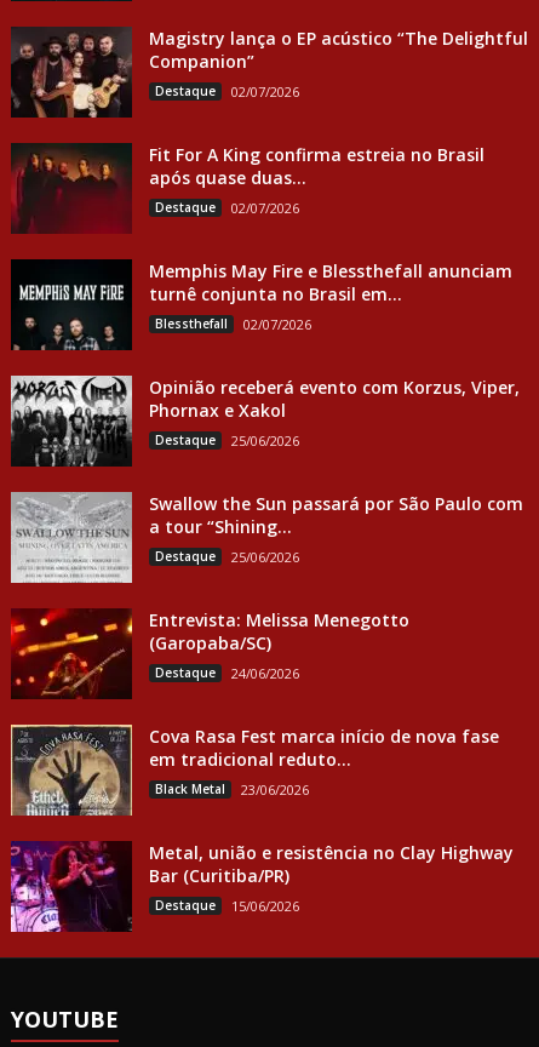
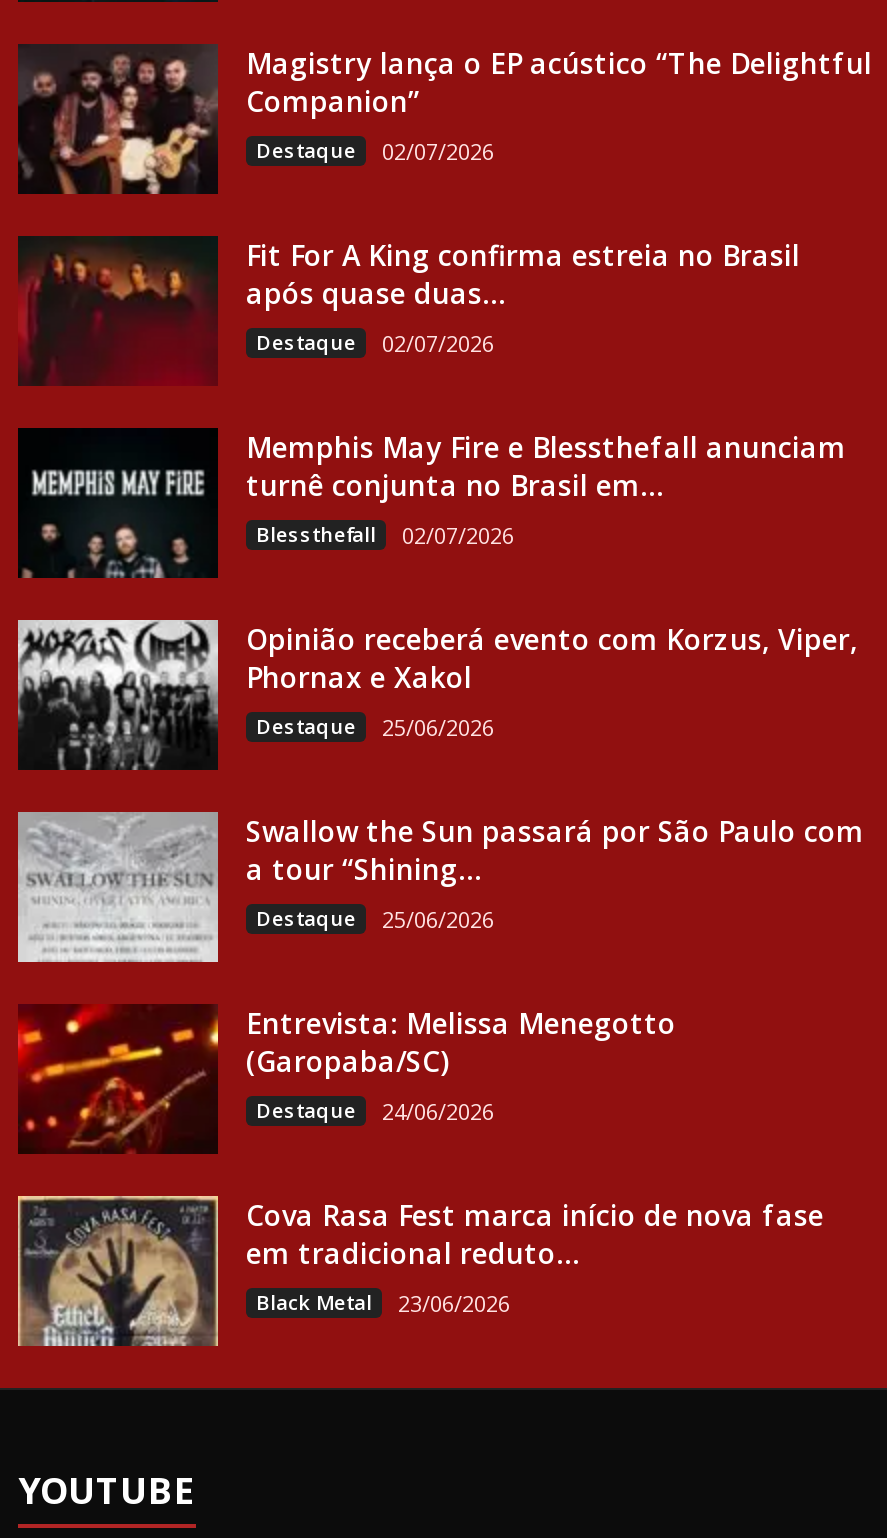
[10,841,514,933] [image] | Metal, união e resistência no Clay Highway | Bar (Curitiba/PR) | Destaque | 15/06/2026 -> none

